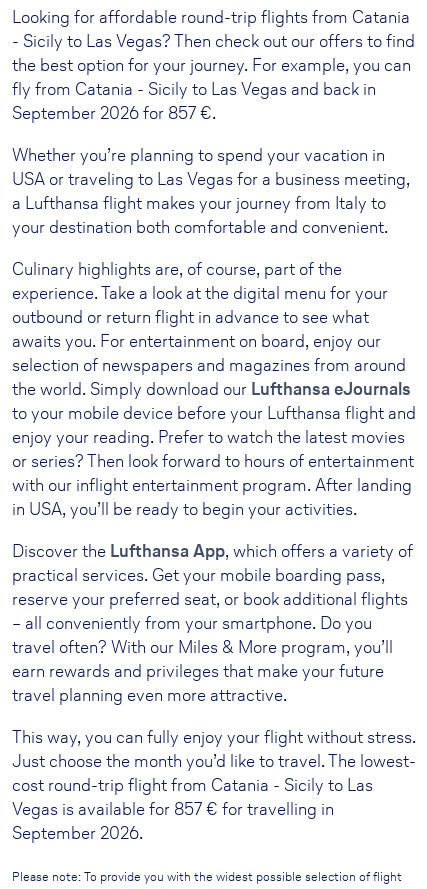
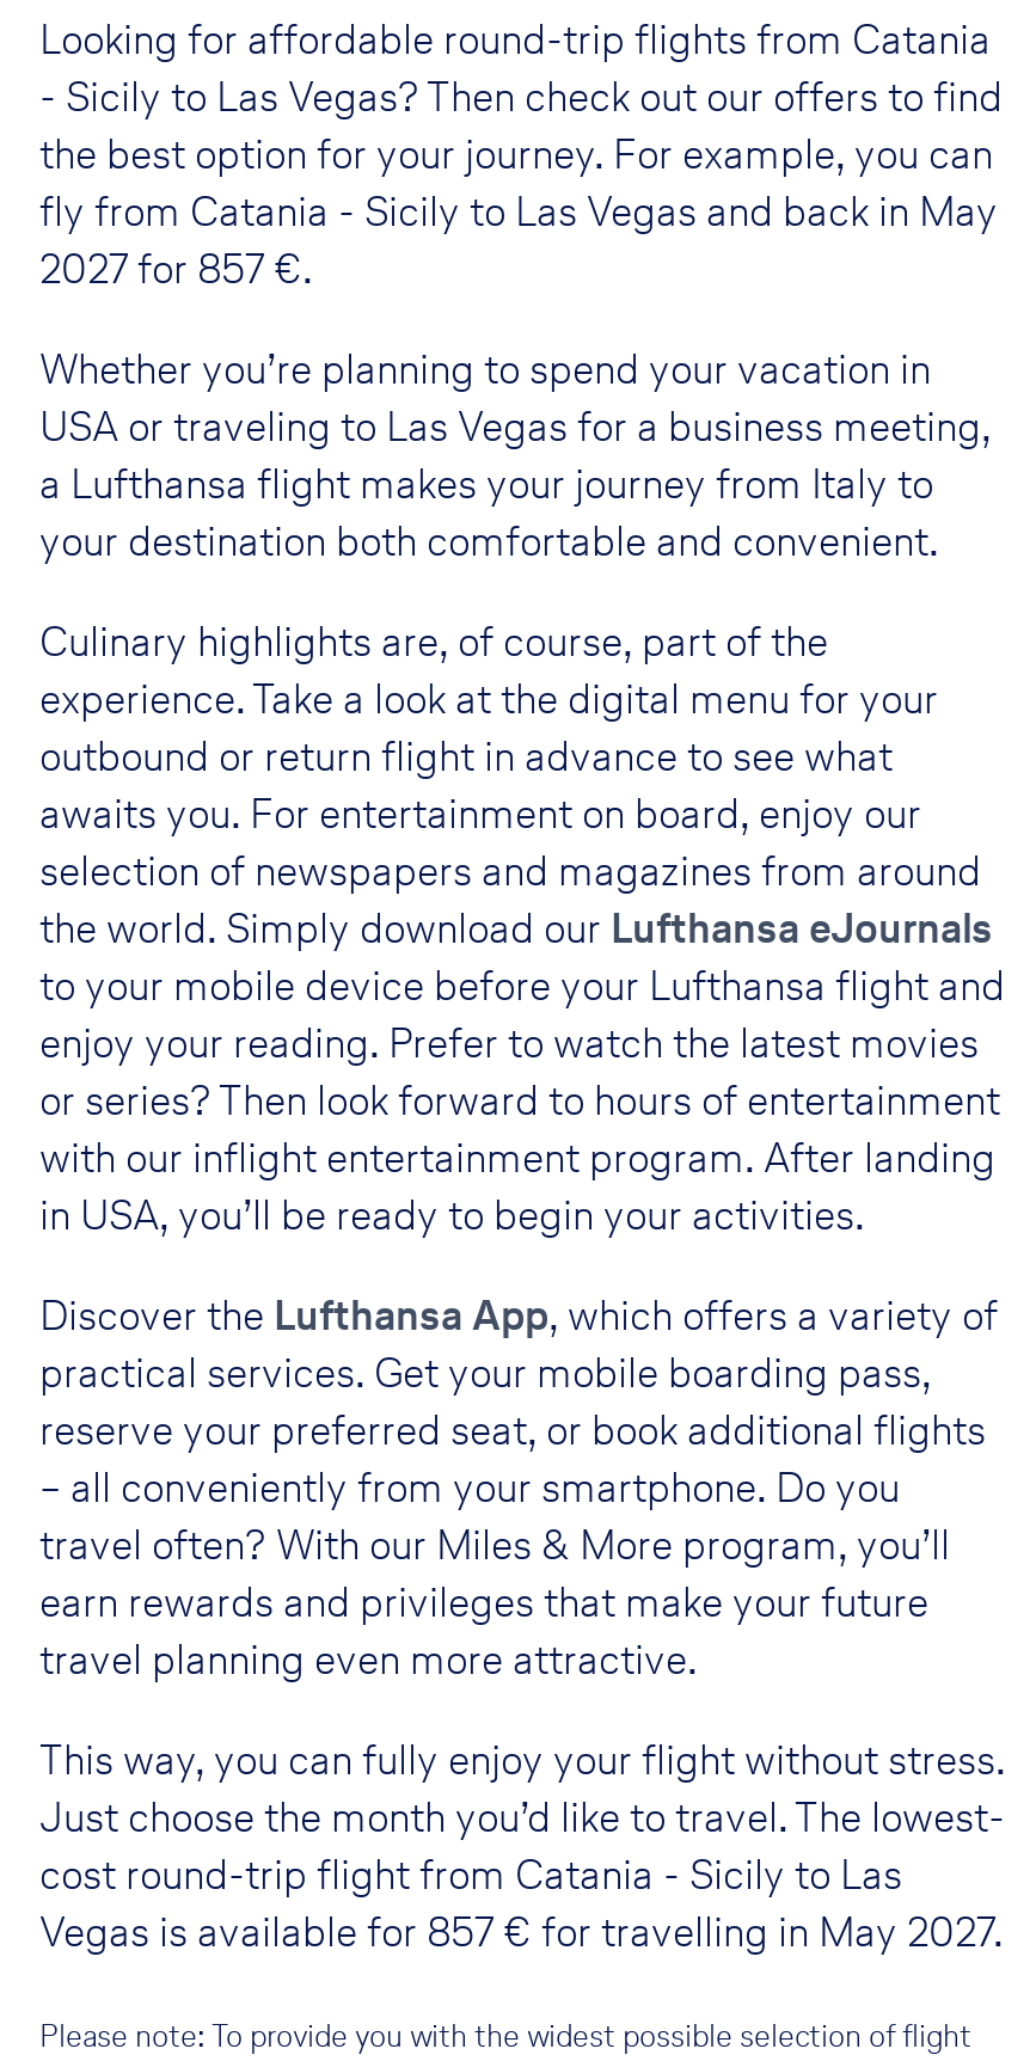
[12,76,376,125] fly from Catania - Sicily to Las Vegas and back in | September 2026 for 857 €. -> [39,181,998,298] fly from Catania - Sicily to Las Vegas and back in May | 2027 for 857 €.
[12,796,334,845] Vegas is available for 857 € for travelling in | September 2026. -> [39,1901,1003,1961] Vegas is available for 857 € for travelling in May 2027.

